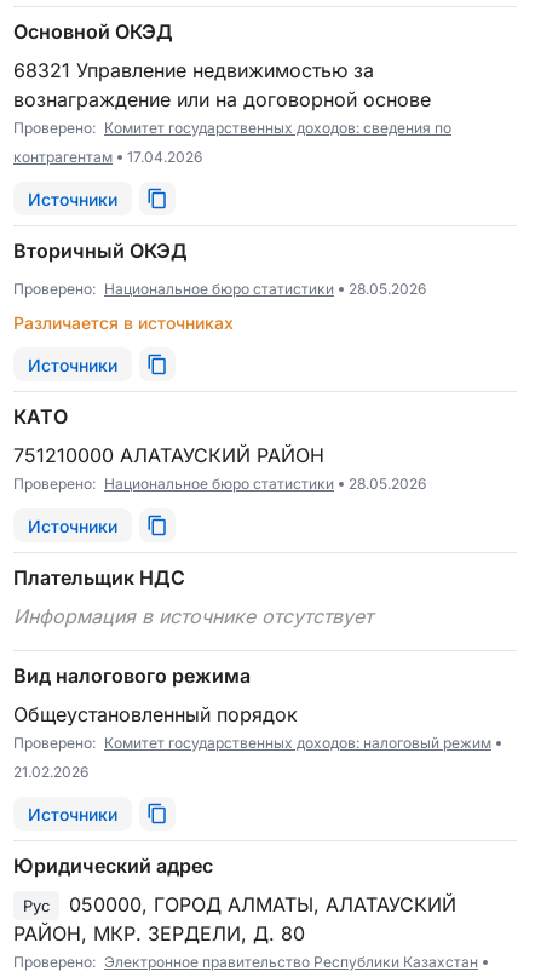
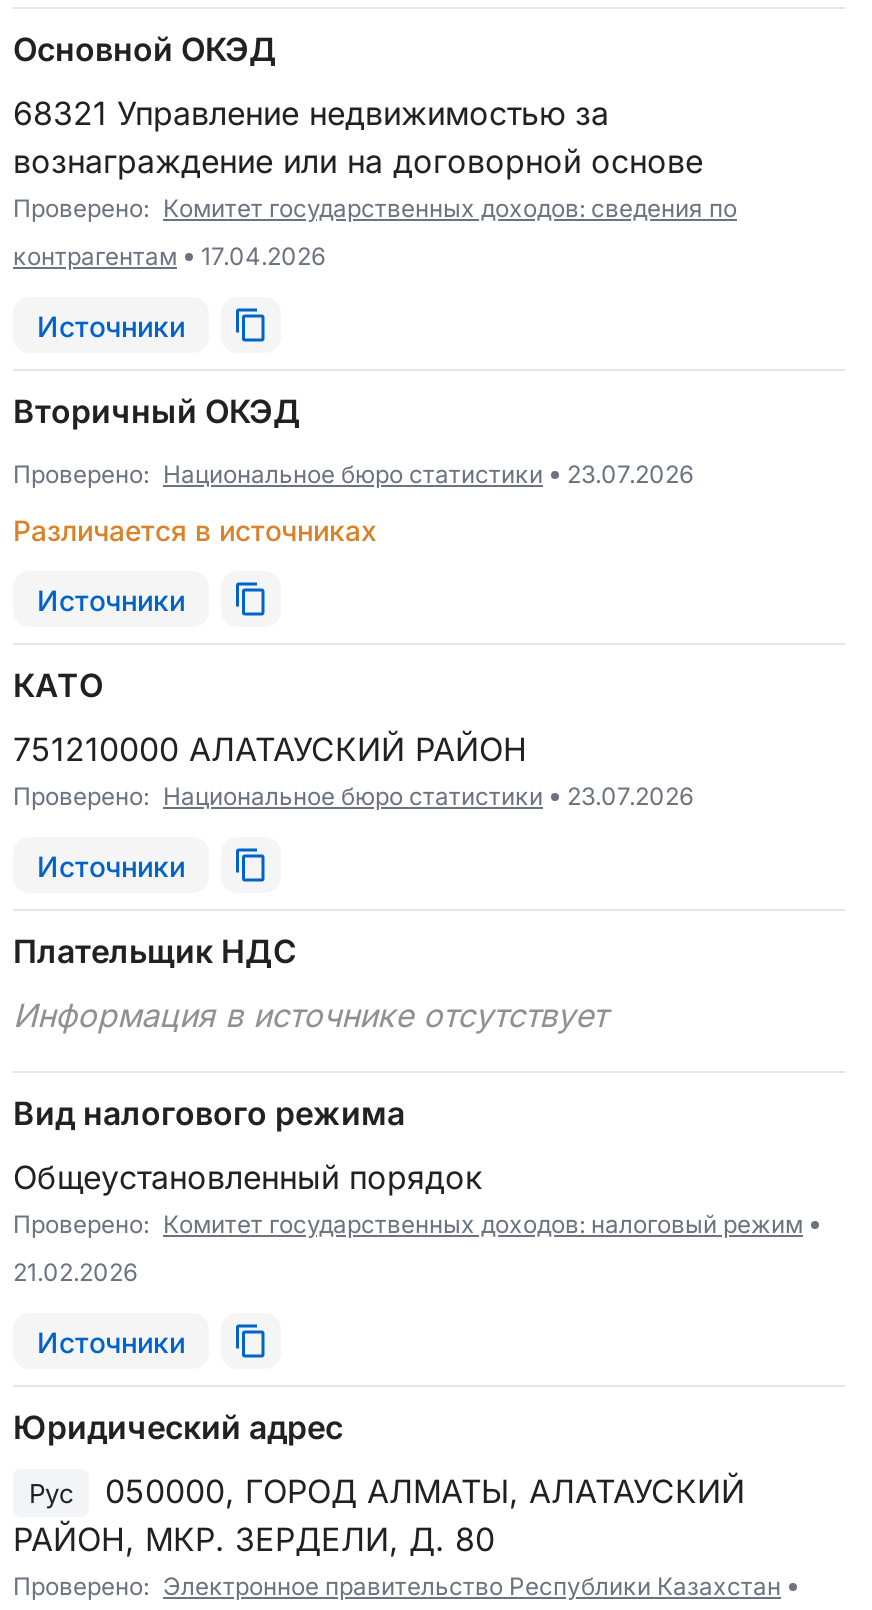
[13,280,426,298] Проверено: Национальное бюро статистики 28.05.2026 -> [13,459,693,489] Проверено: Национальное бюро статистики 23.07.2026
[13,475,426,493] Проверено: Национальное бюро статистики 28.05.2026 -> [13,781,693,811] Проверено: Национальное бюро статистики 23.07.2026

